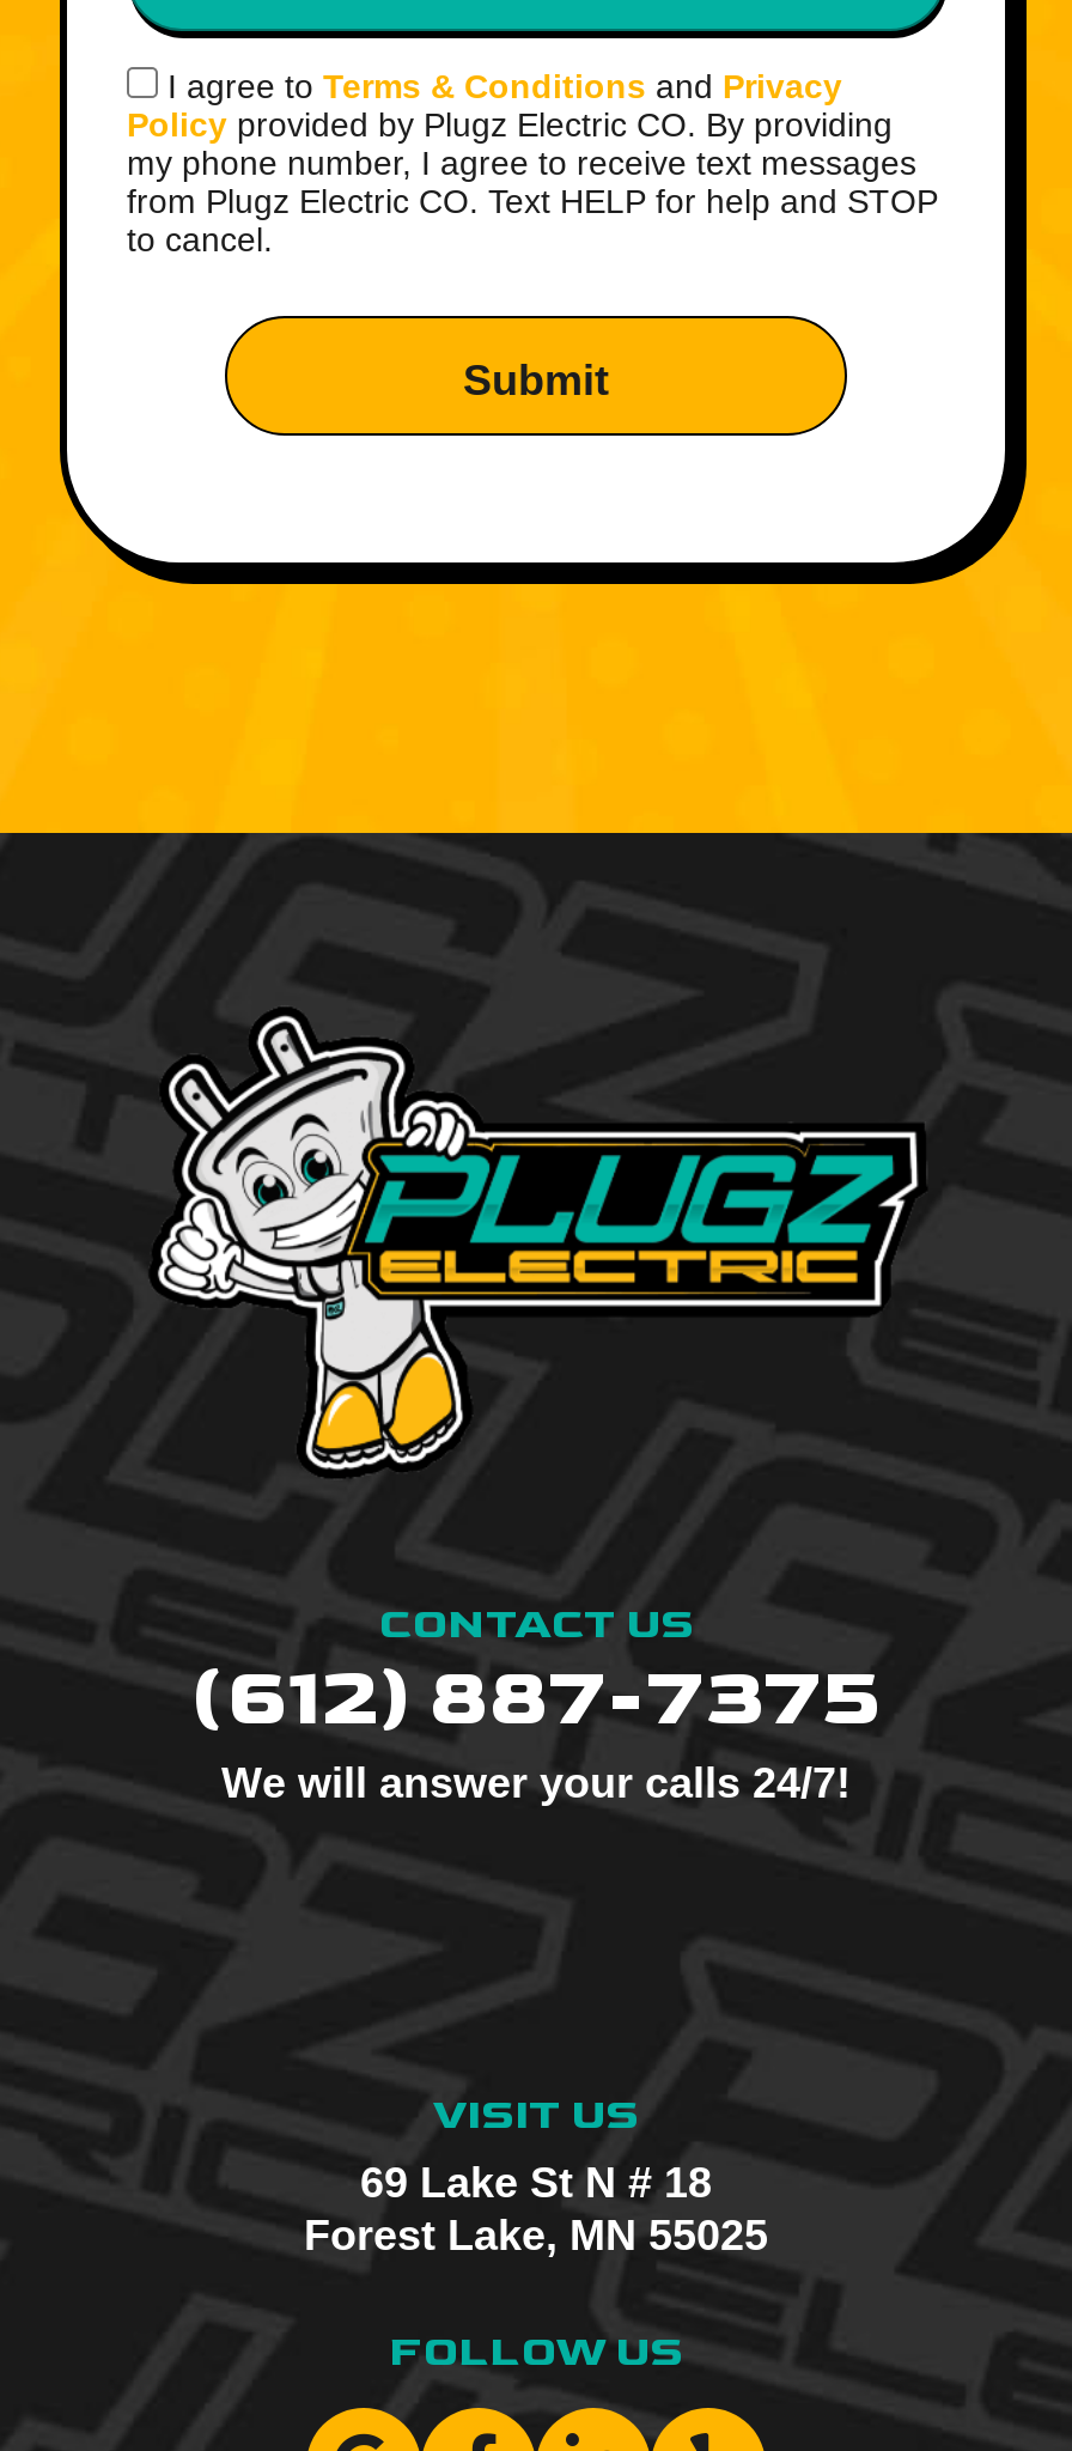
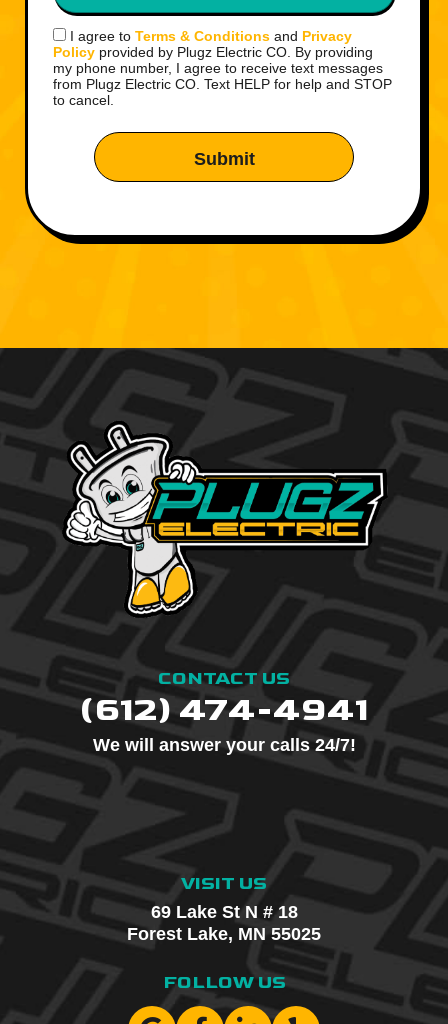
[190,1649,882,1748] (612) 887-7375 -> [79,689,369,730] (612) 474-4941

